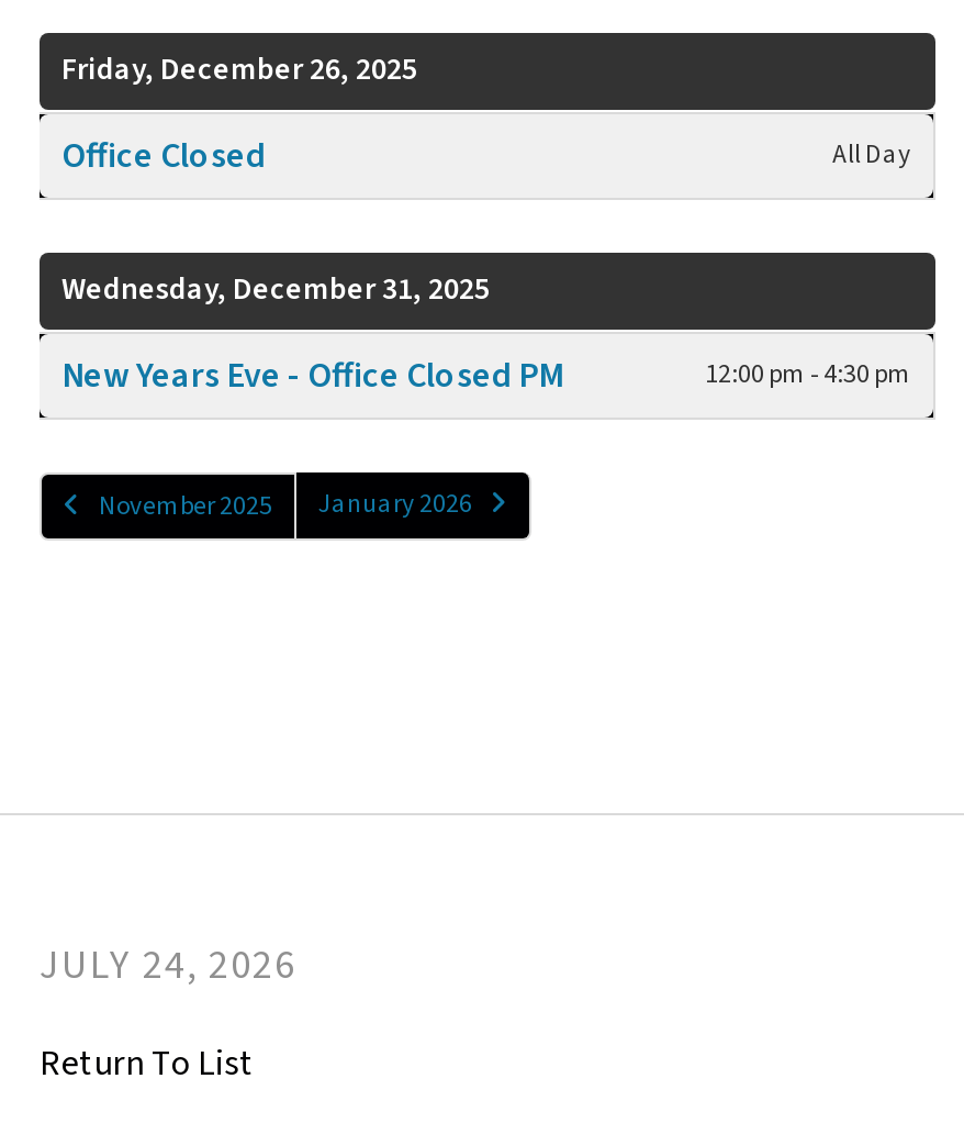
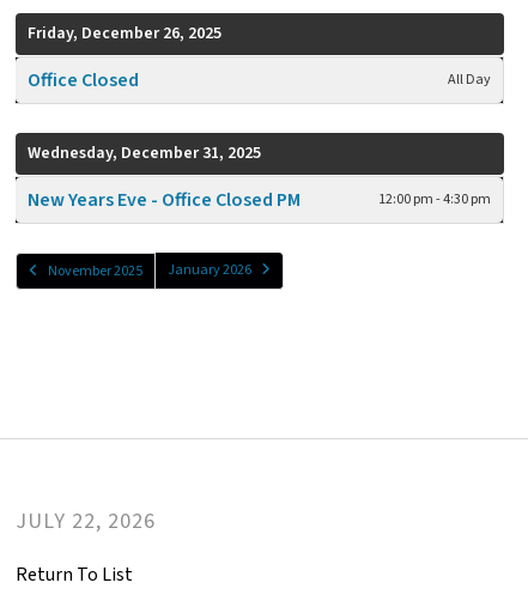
[40,939,296,994] JULY 24, 2026 -> [16,507,156,537] JULY 22, 2026

